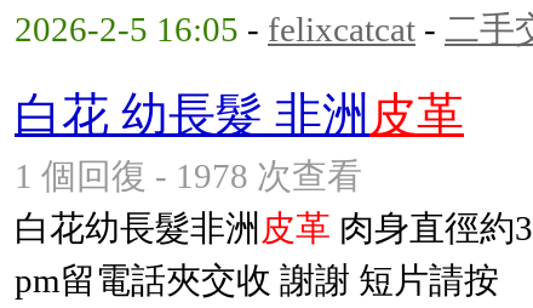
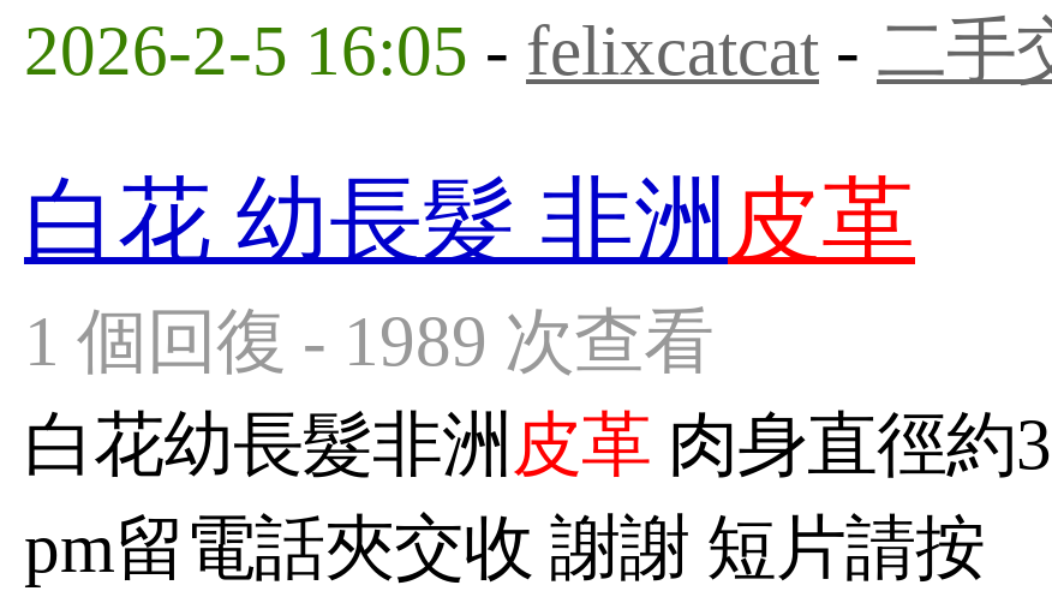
[15,156,362,195] 1 個回復 - 1978 次查看 -> [24,303,713,380] 1 個回復 - 1989 次查看

